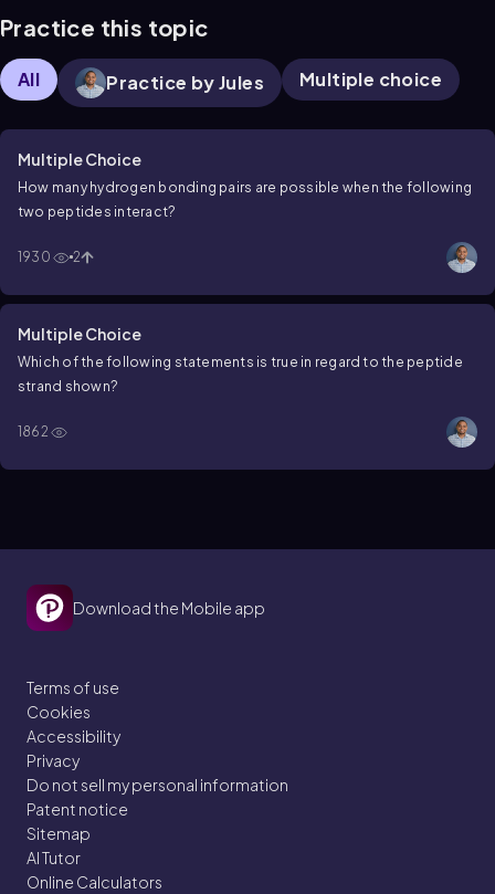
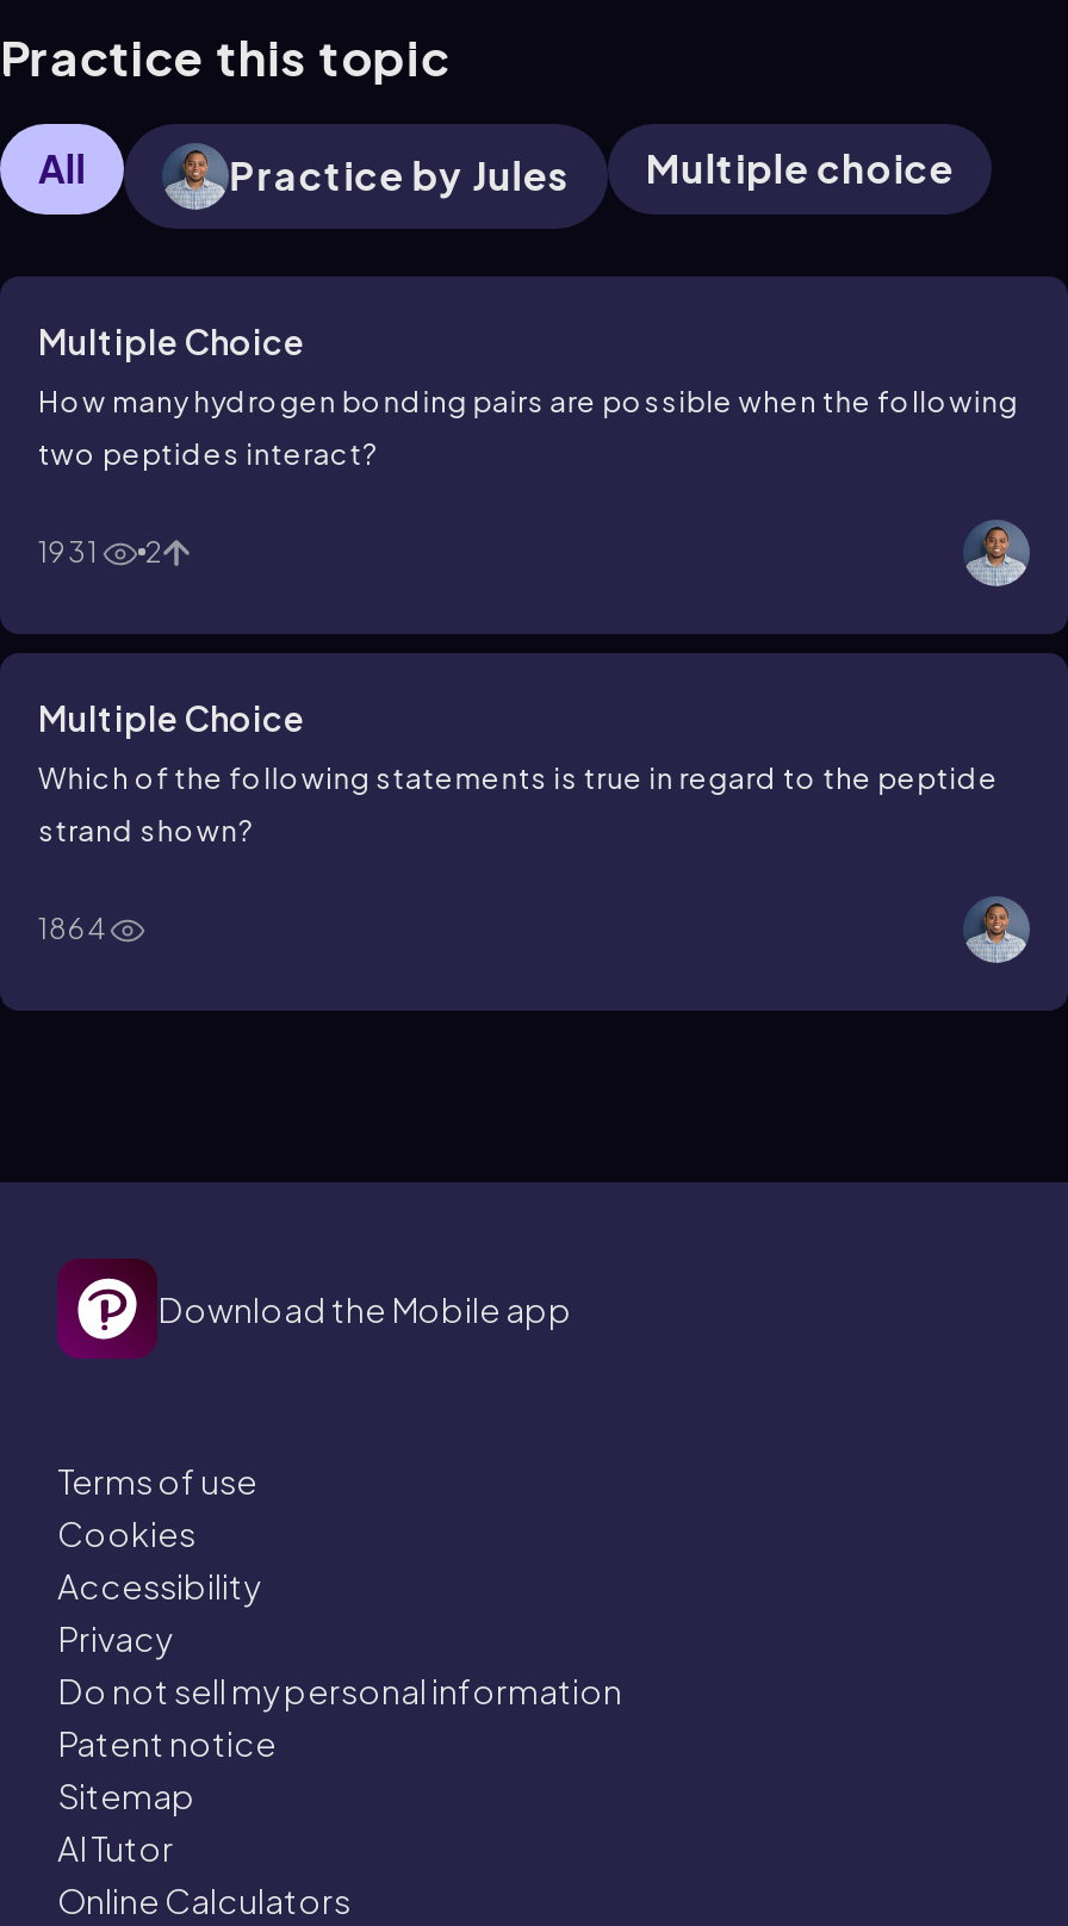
[18,248,81,265] 1930 2 -> [38,533,163,569] 1931 2
[18,423,49,439] 1862 -> [38,910,105,945] 1864

